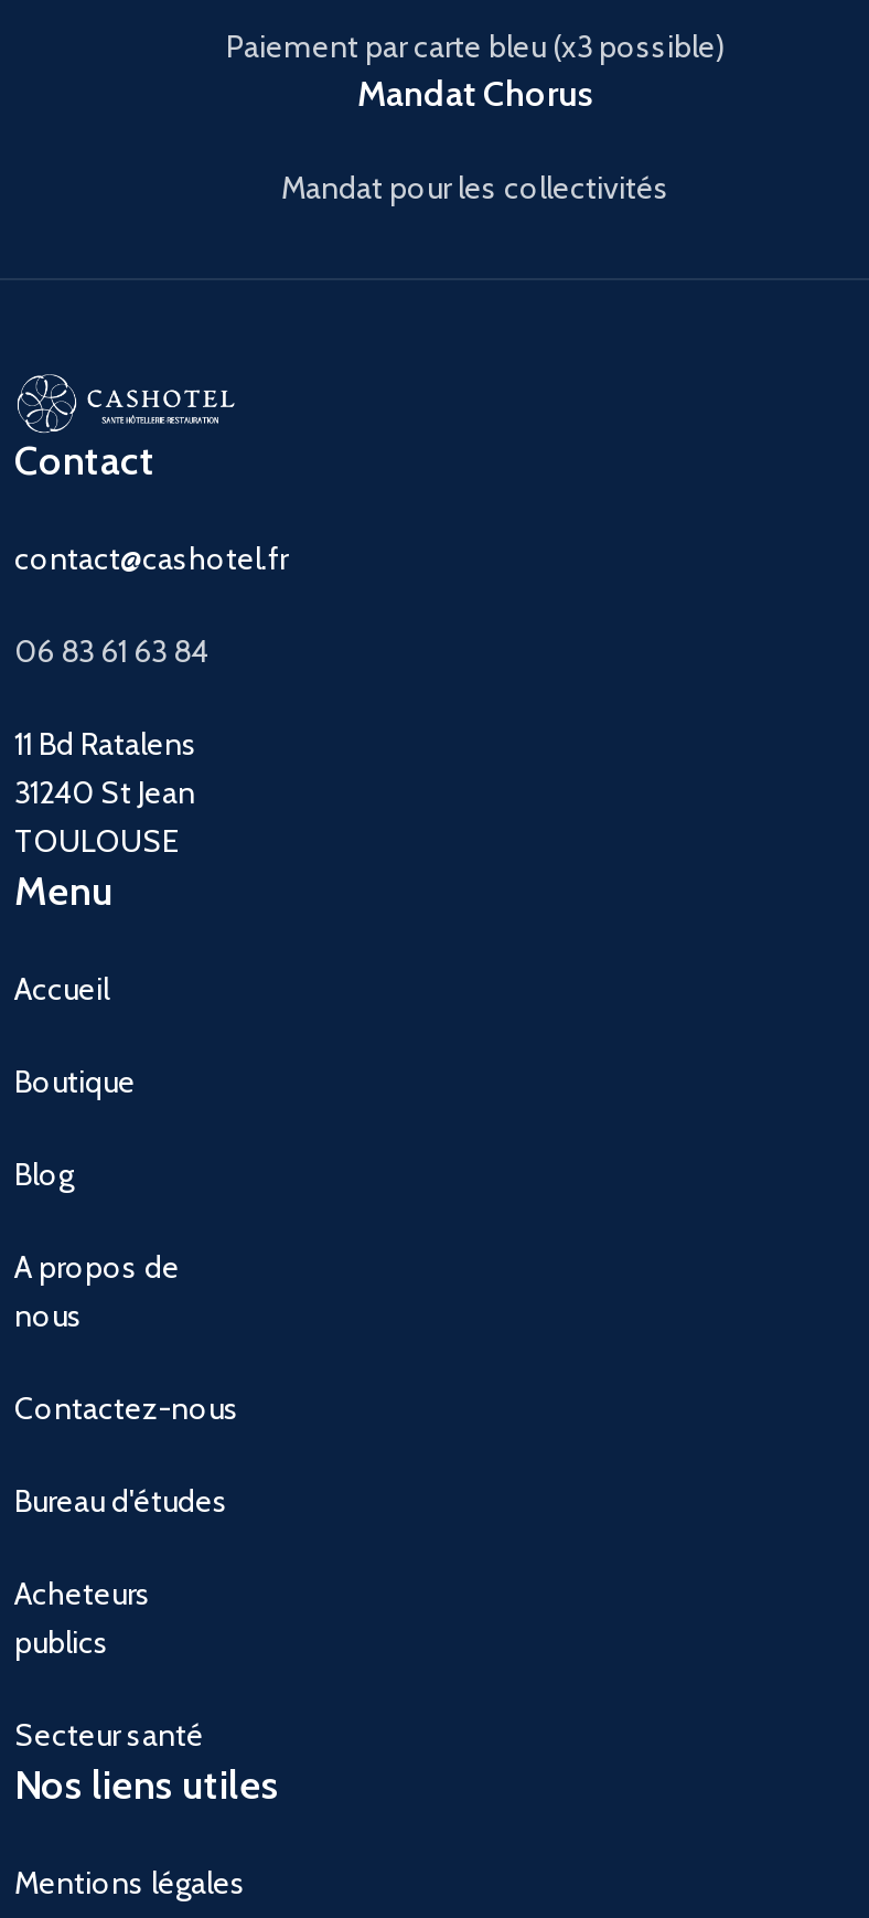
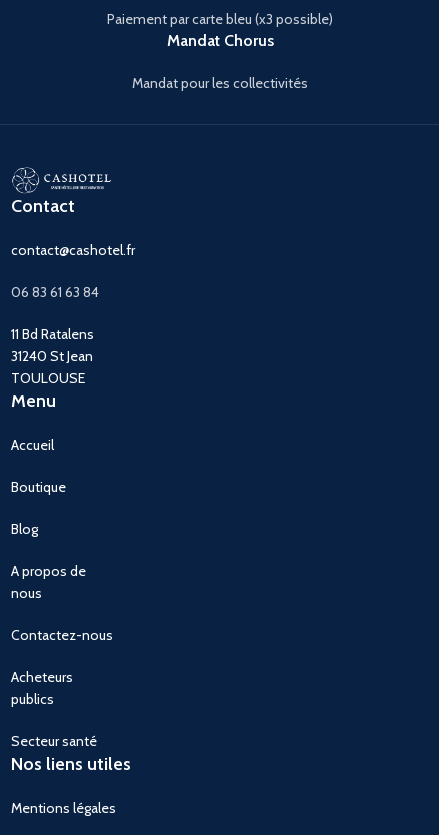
[14,1481,228,1521] Bureau d'études -> none

